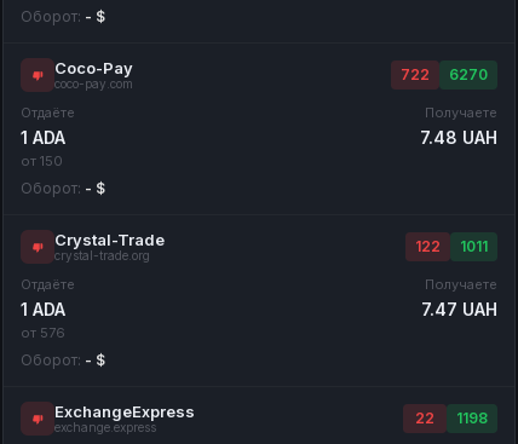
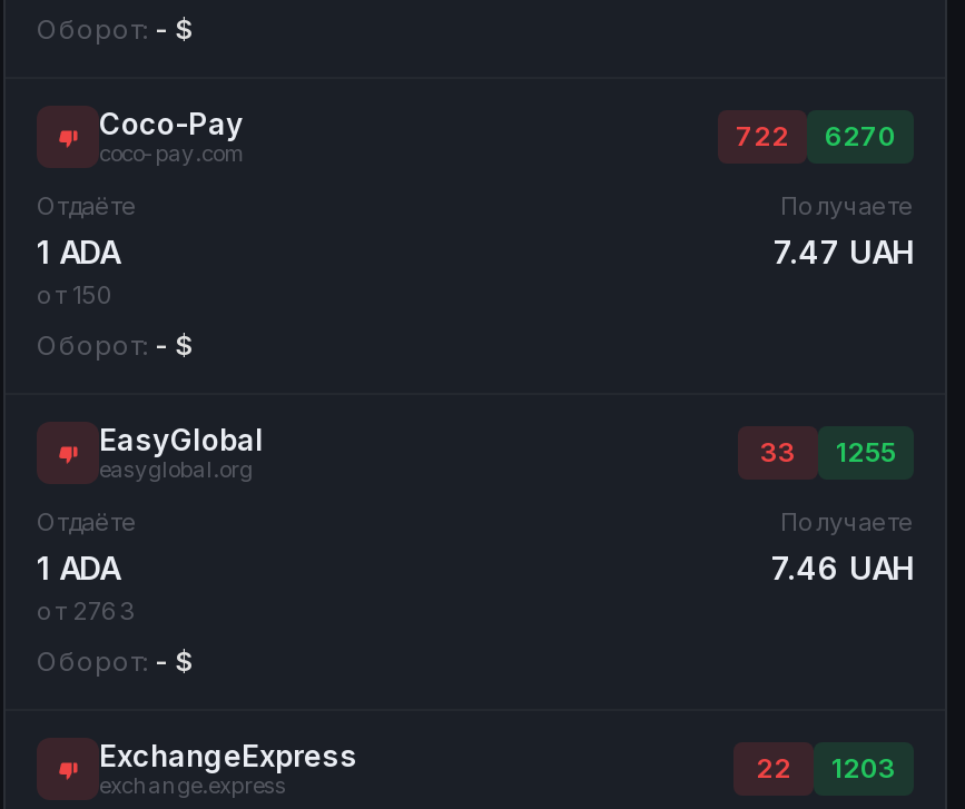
[420,126,497,147] 7.48 UAH -> [774,231,914,269] 7.47 UAH
[54,230,165,263] Crystal-Trade | crystal-trade.org -> [99,422,264,482] EasyGlobal | easyglobal.org
[415,237,488,255] 122 | 1011 -> [760,434,896,467] 33 | 1255
[421,298,497,319] 7.47 UAH -> [771,547,914,585] 7.46 UAH
[21,324,65,341] от 576 -> [37,594,135,625] от 2763
[415,408,488,426] 22 1198 -> [756,750,896,783] 22 1203

